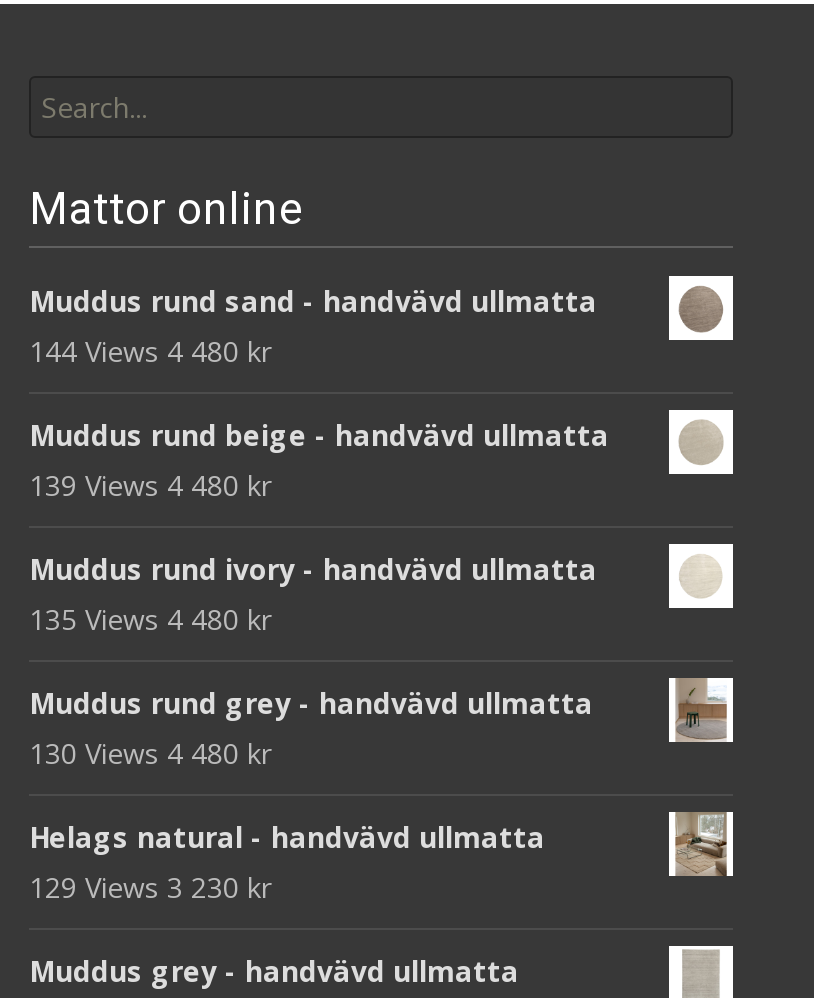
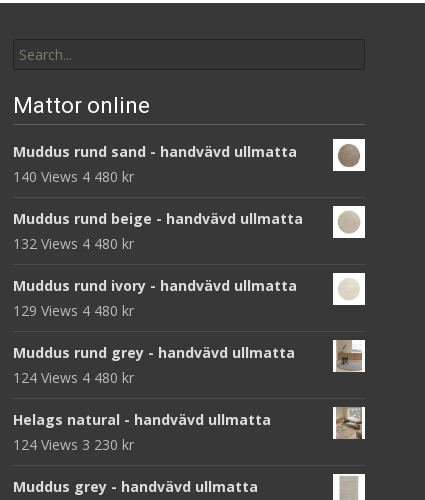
[29,331,271,369] 144 Views 4 480 kr -> [13,167,134,186] 140 Views 4 480 kr
[29,465,271,503] 139 Views 4 480 kr -> [13,234,134,253] 132 Views 4 480 kr
[29,599,271,637] 135 Views 4 480 kr -> [13,301,134,320] 129 Views 4 480 kr
[29,733,271,771] 130 Views 4 480 kr -> [13,368,134,387] 124 Views 4 480 kr
[29,867,271,905] 129 Views 3 230 kr -> [13,435,134,454] 124 Views 3 230 kr

